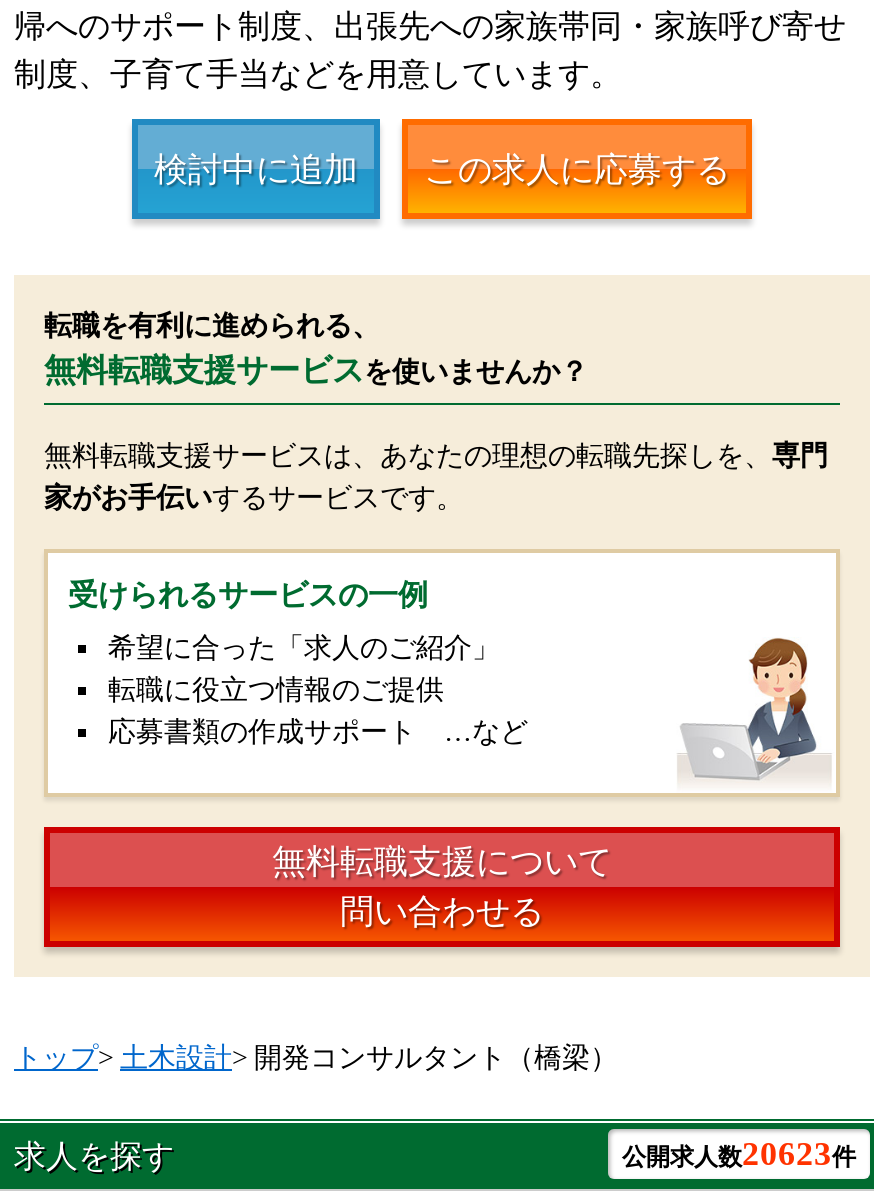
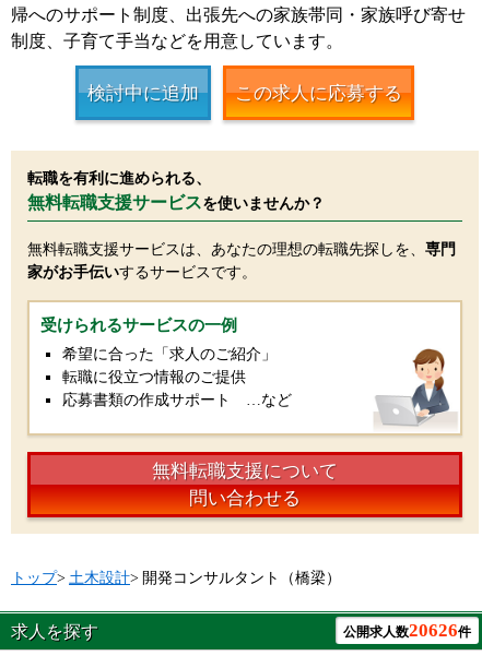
[622,1135,856,1173] 公開求人数20623件 -> [343,620,471,641] 公開求人数20626件

